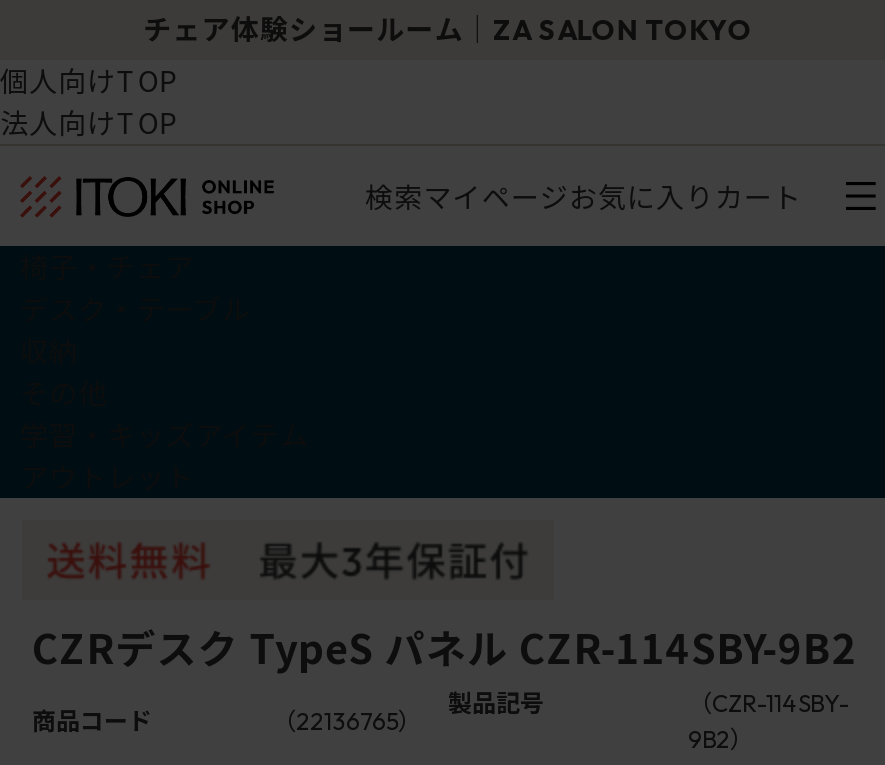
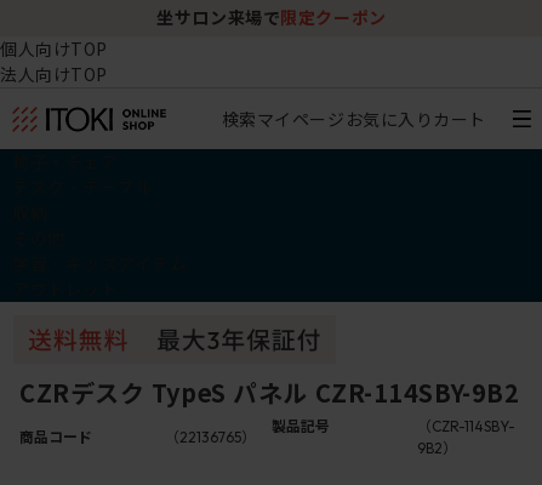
[143,11,753,47] チェア体験ショールーム｜ZA SALON TOKYO -> [157,7,386,28] 坐サロン来場で限定クーポン

